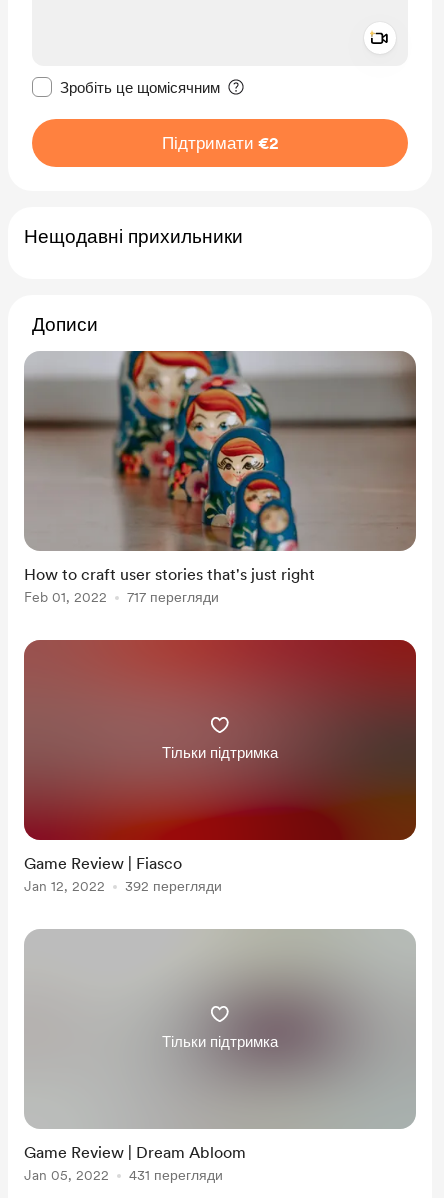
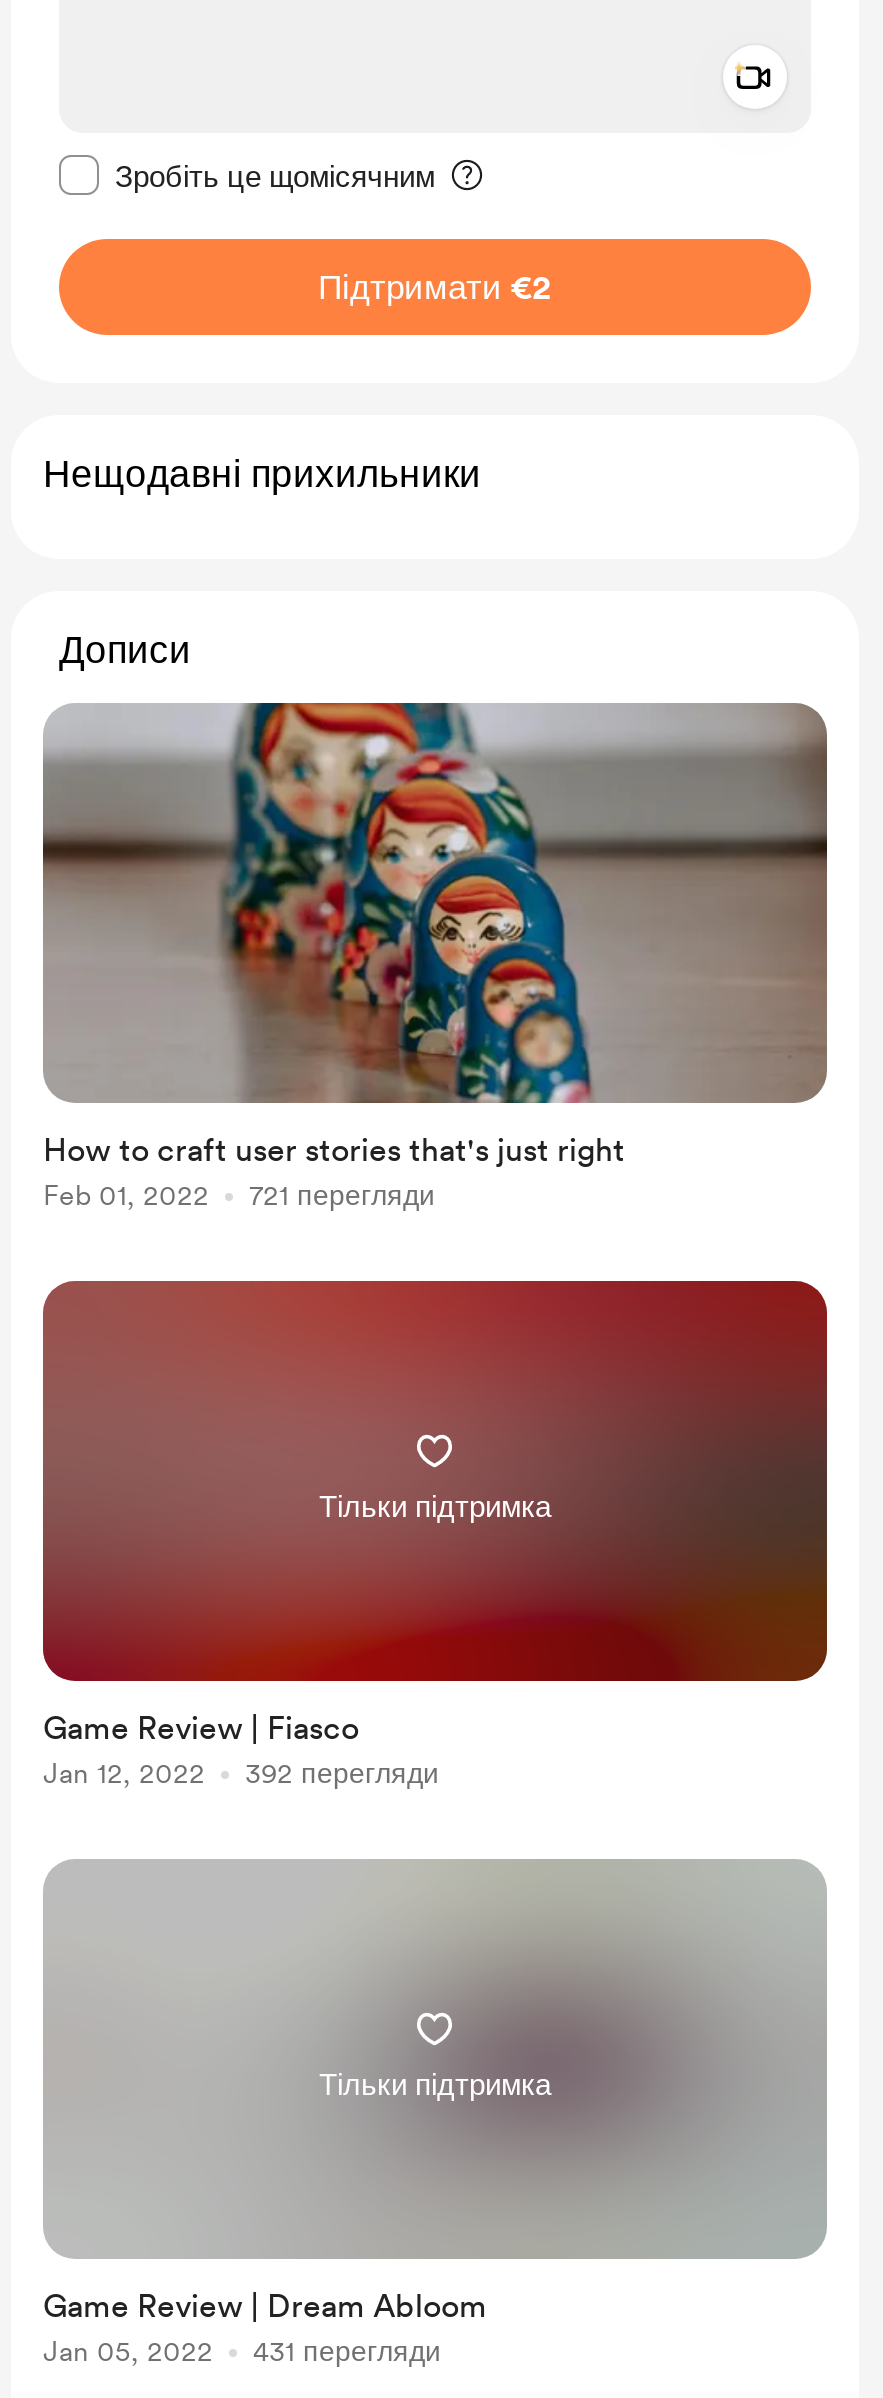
[24,589,219,605] Feb 01, 2022 717 перегляди -> [43,1179,435,1211] Feb 01, 2022 721 перегляди

